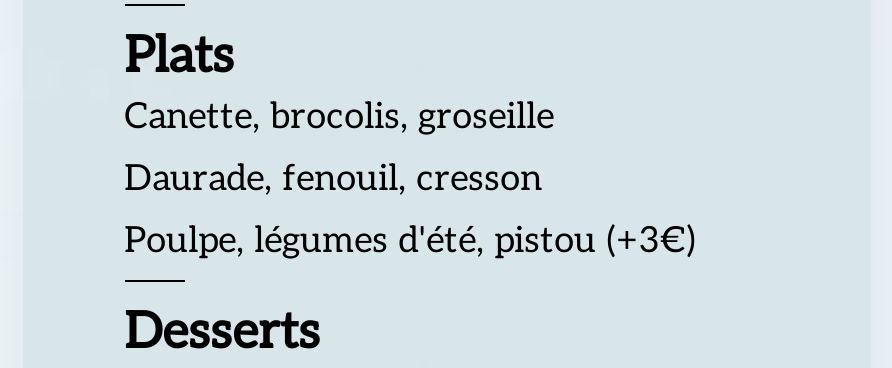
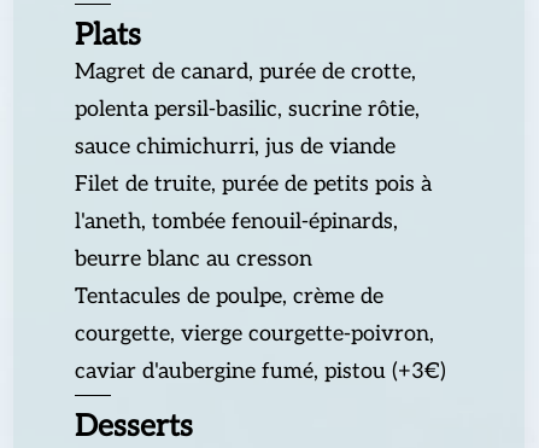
[124,96,696,262] Canette, brocolis, groseille | Daurade, fenouil, cresson | Poulpe, légumes d'été, pistou (+3€) -> [74,59,446,384] Magret de canard, purée de crotte, | polenta persil-basilic, sucrine rôtie, | sauce chimichurri, jus de viande | Filet de truite, purée de petits pois à | l'aneth, tombée fenouil-épinards, | beurre blanc au cresson | Tentacules de poulpe, crème de | courgette, vierge courgette-poivron, | caviar d'aubergine fumé, pistou (+3€)

